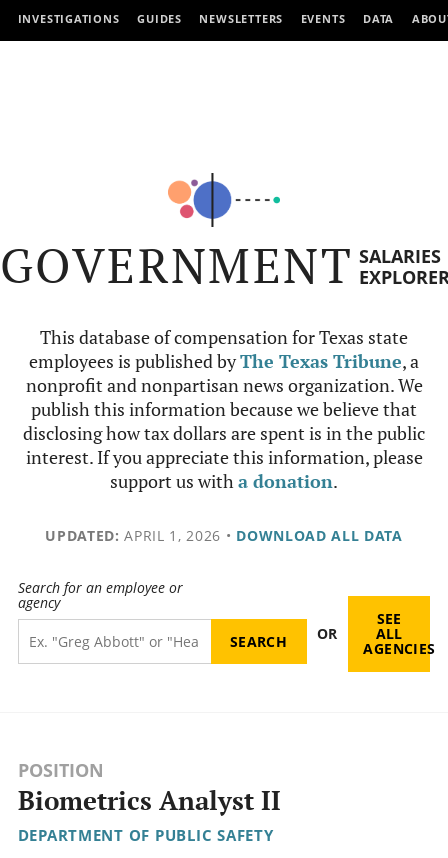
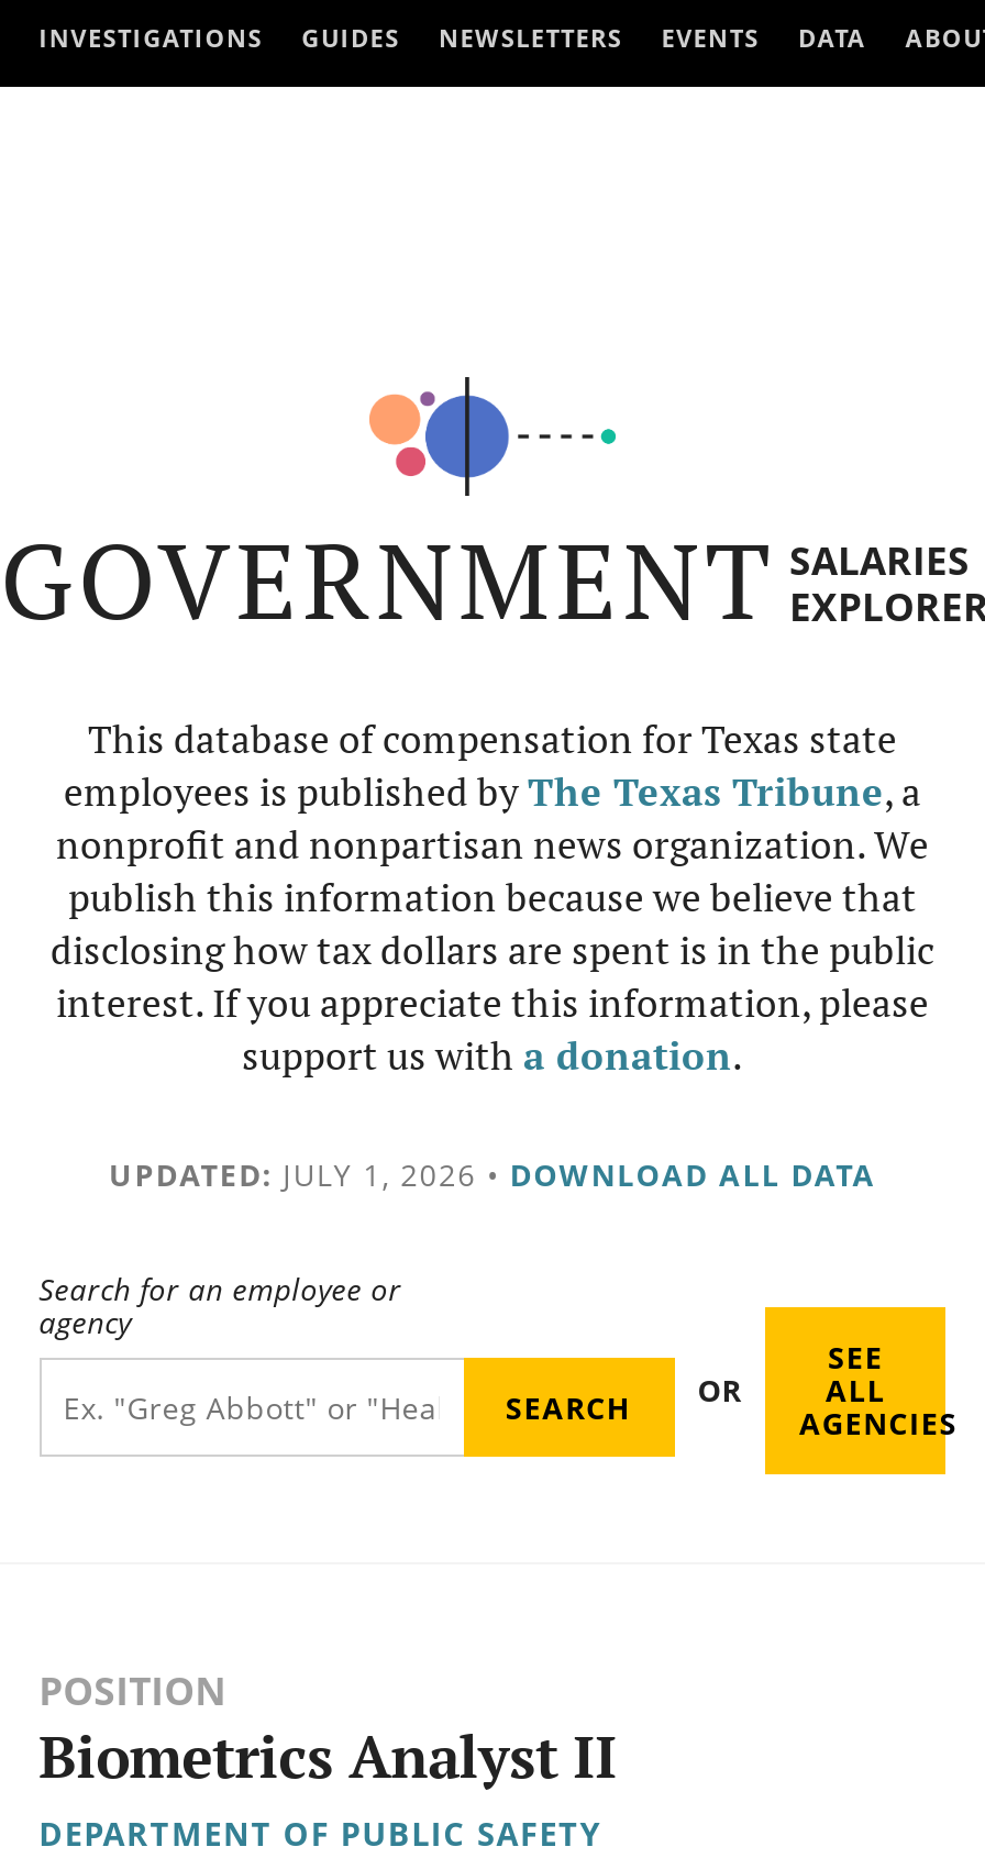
[45,526,403,545] UPDATED: APRIL 1, 2026 • DOWNLOAD ALL DATA -> [109,1153,876,1195] UPDATED: JULY 1, 2026 • DOWNLOAD ALL DATA

